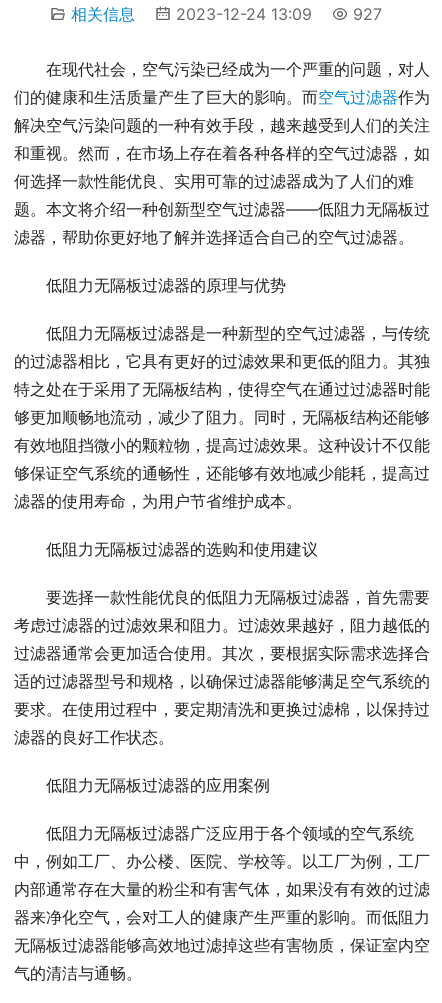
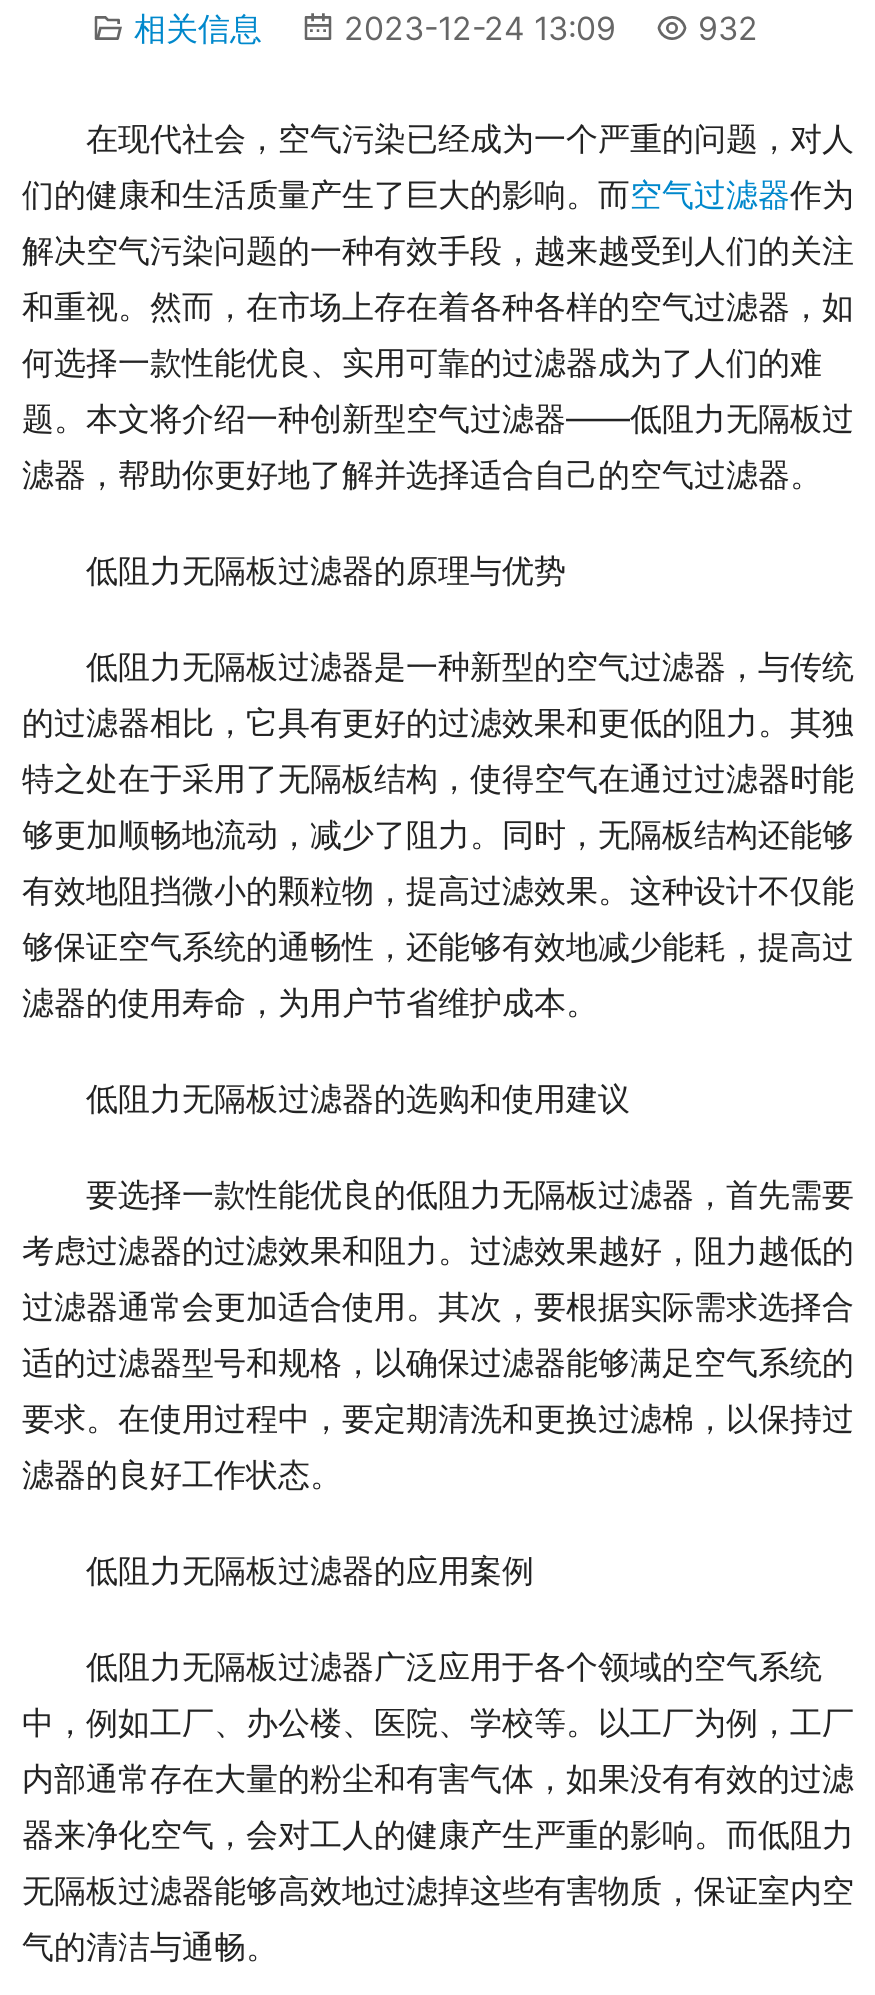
[70,4,381,24] 相关信息 2023-12-24 13:09 927 -> [134,8,758,48] 相关信息 2023-12-24 13:09 932

